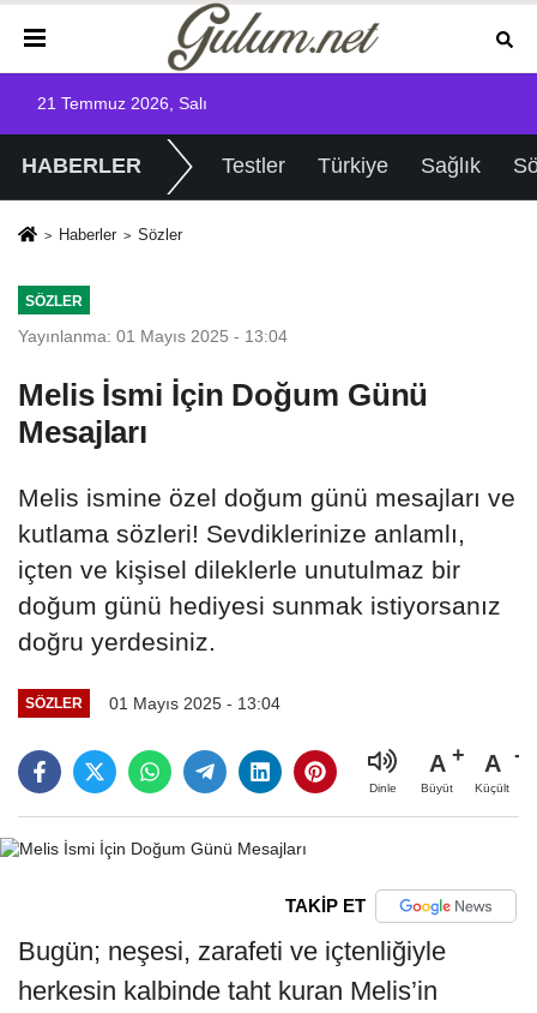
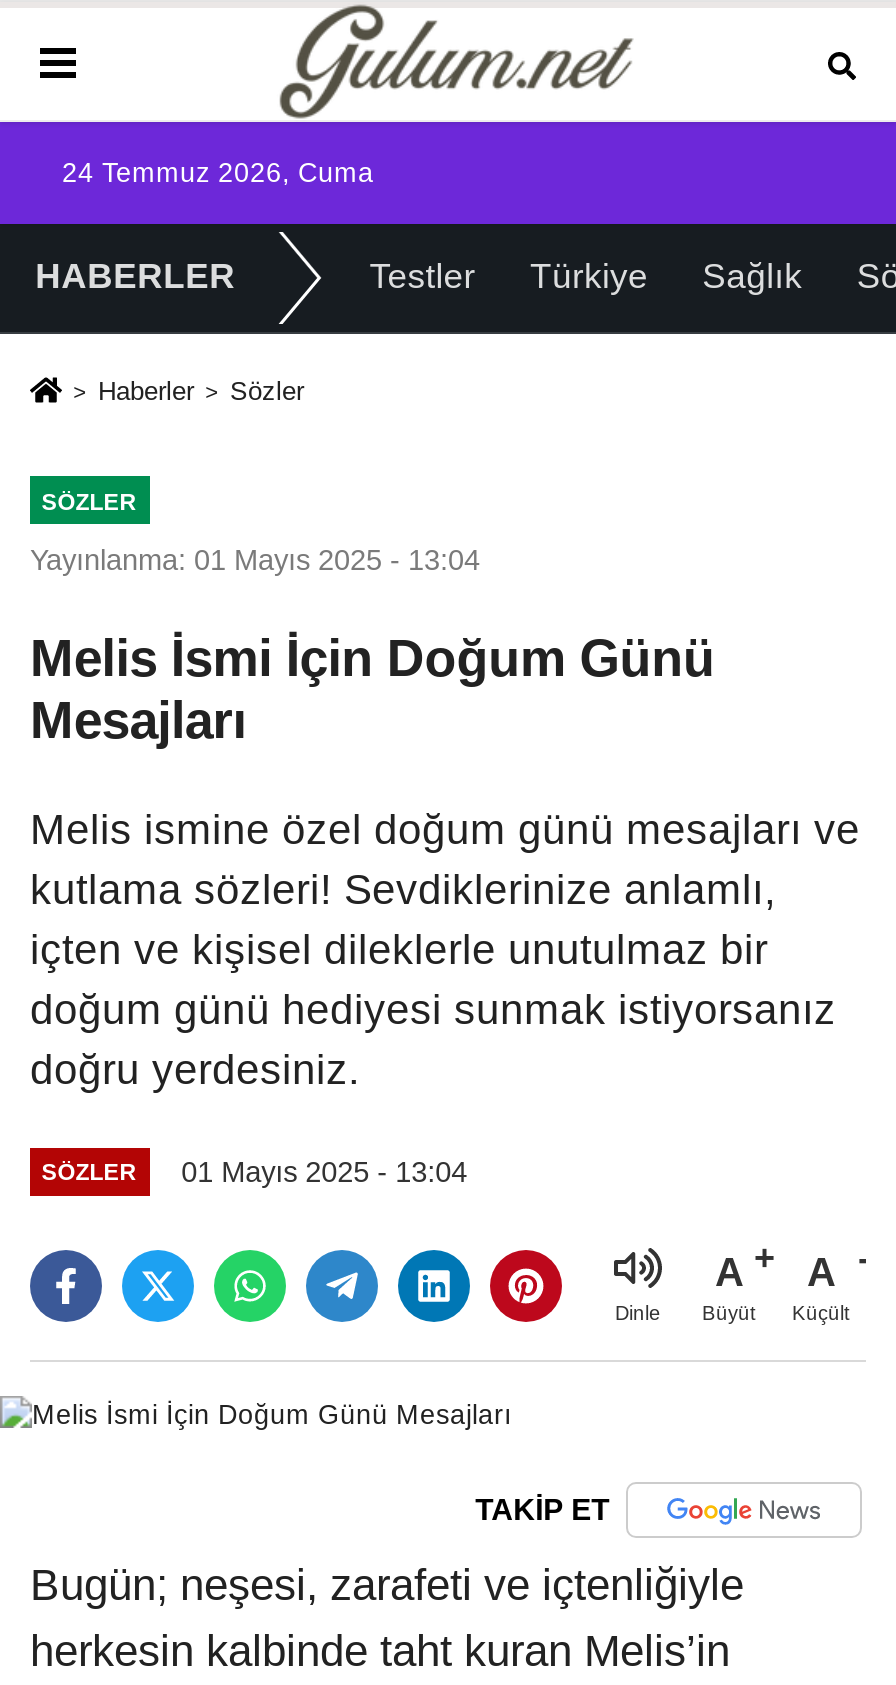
[37,95,207,113] 21 Temmuz 2026, Salı -> [62,158,374,188] 24 Temmuz 2026, Cuma

